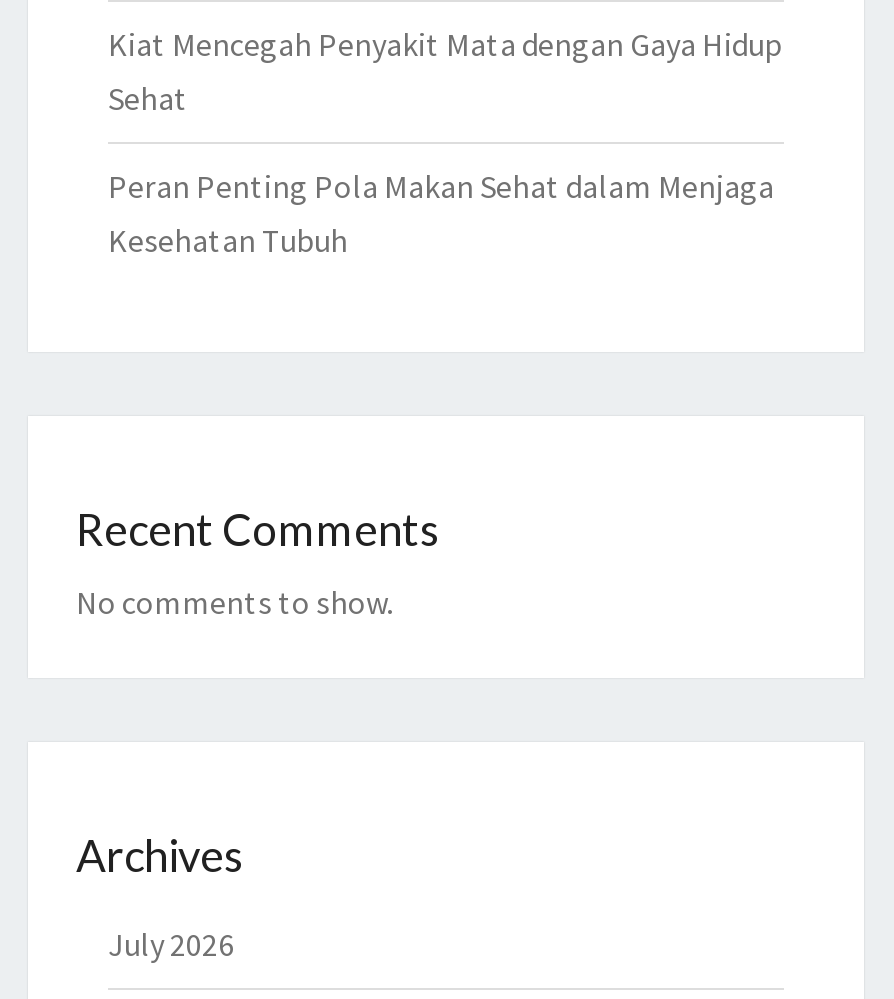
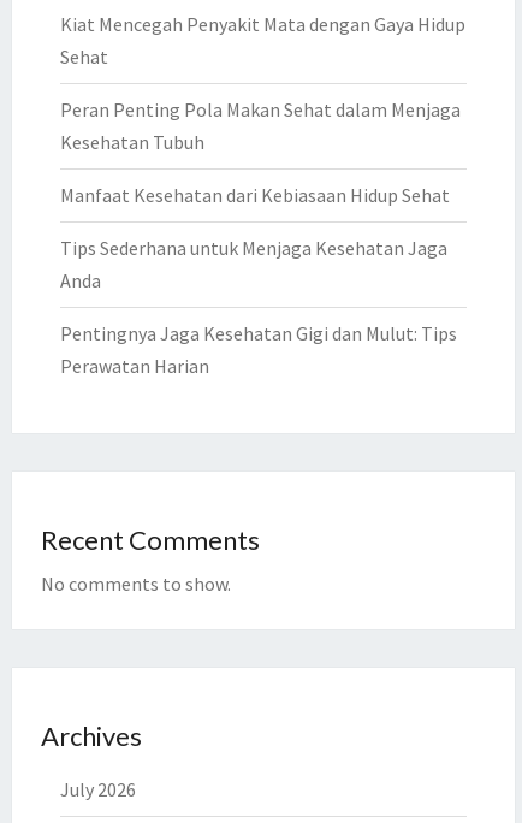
none -> [60,183,457,378] Manfaat Kesehatan dari Kebiasaan Hidup Sehat | Tips Sederhana untuk Menjaga Kesehatan Jaga | Anda | Pentingnya Jaga Kesehatan Gigi dan Mulut: Tips | Perawatan Harian

